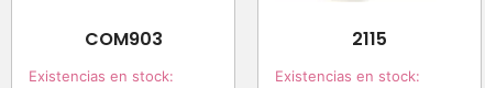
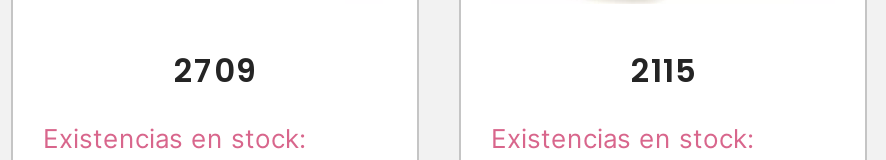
[84,27,162,52] COM903 -> [174,49,256,95] 2709

